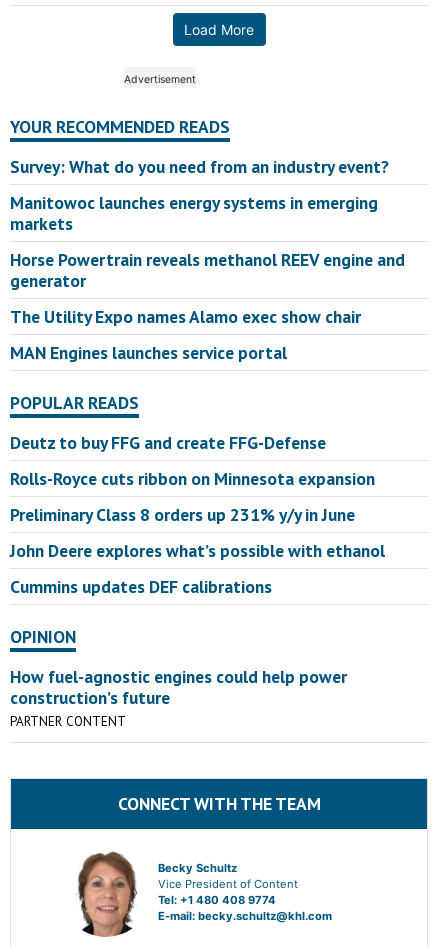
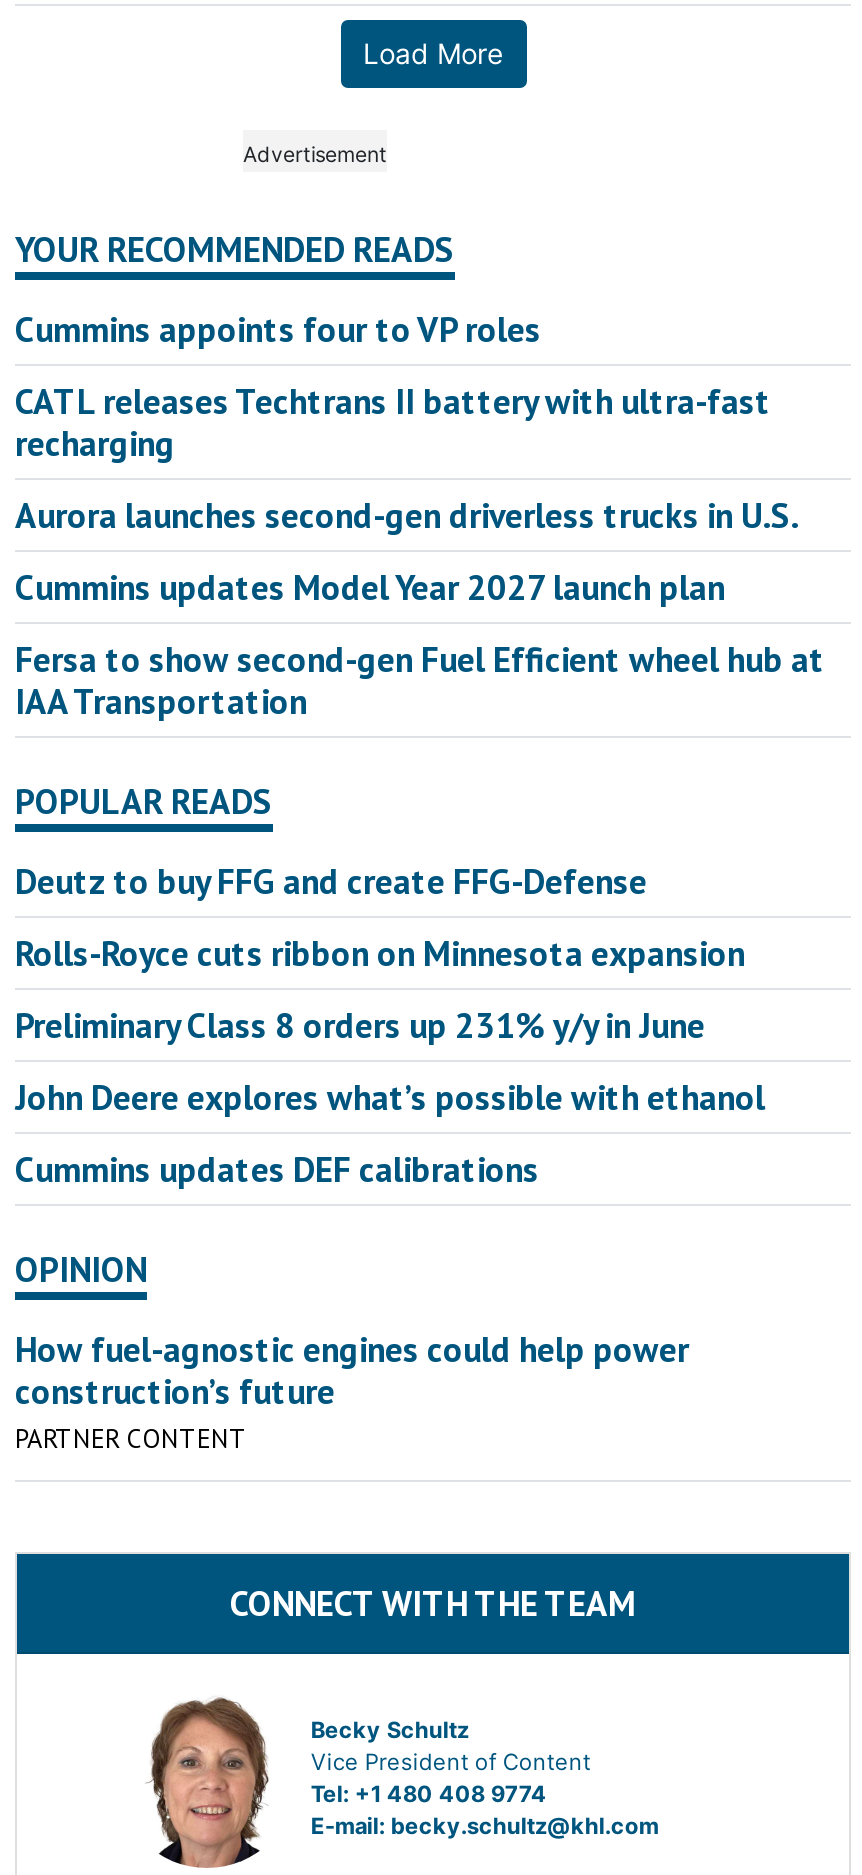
[10,155,389,178] Survey: What do you need from an industry event? -> [15,305,541,351] Cummins appoints four to VP roles
[10,191,378,235] Manitowoc launches energy systems in emerging | markets -> [15,377,771,465] CATL releases Techtrans II battery with ultra-fast | recharging
[10,248,405,292] Horse Powertrain reveals methanol REEV engine and | generator -> [15,491,799,537] Aurora launches second-gen driverless trucks in U.S.
[10,305,361,328] The Utility Expo names Alamo exec show chair -> [15,563,725,609] Cummins updates Model Year 2027 launch plan
[10,341,287,364] MAN Engines launches service portal -> [15,635,825,723] Fersa to show second-gen Fuel Efficient wheel hub at | IAA Transportation

